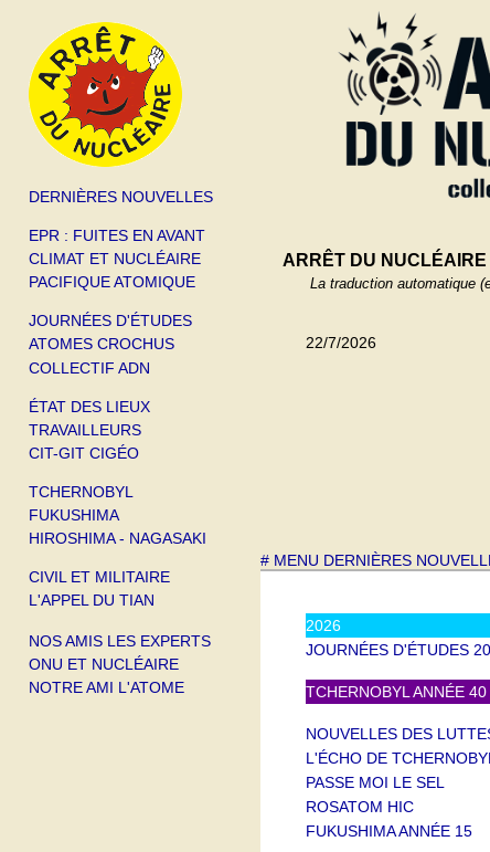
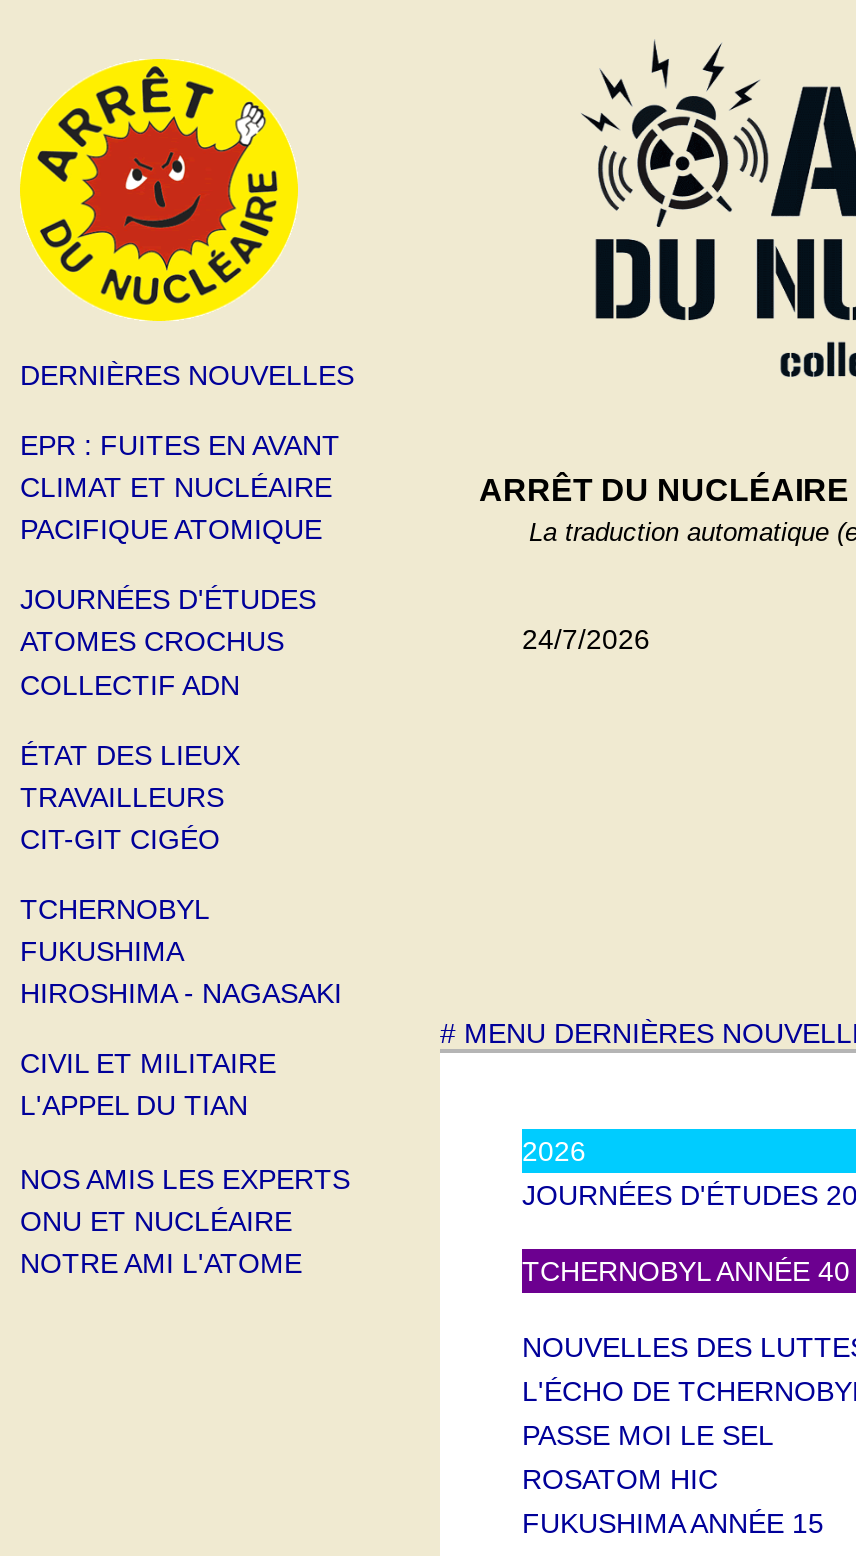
[306,334,376,351] 22/7/2026 -> [522,623,650,655] 24/7/2026

